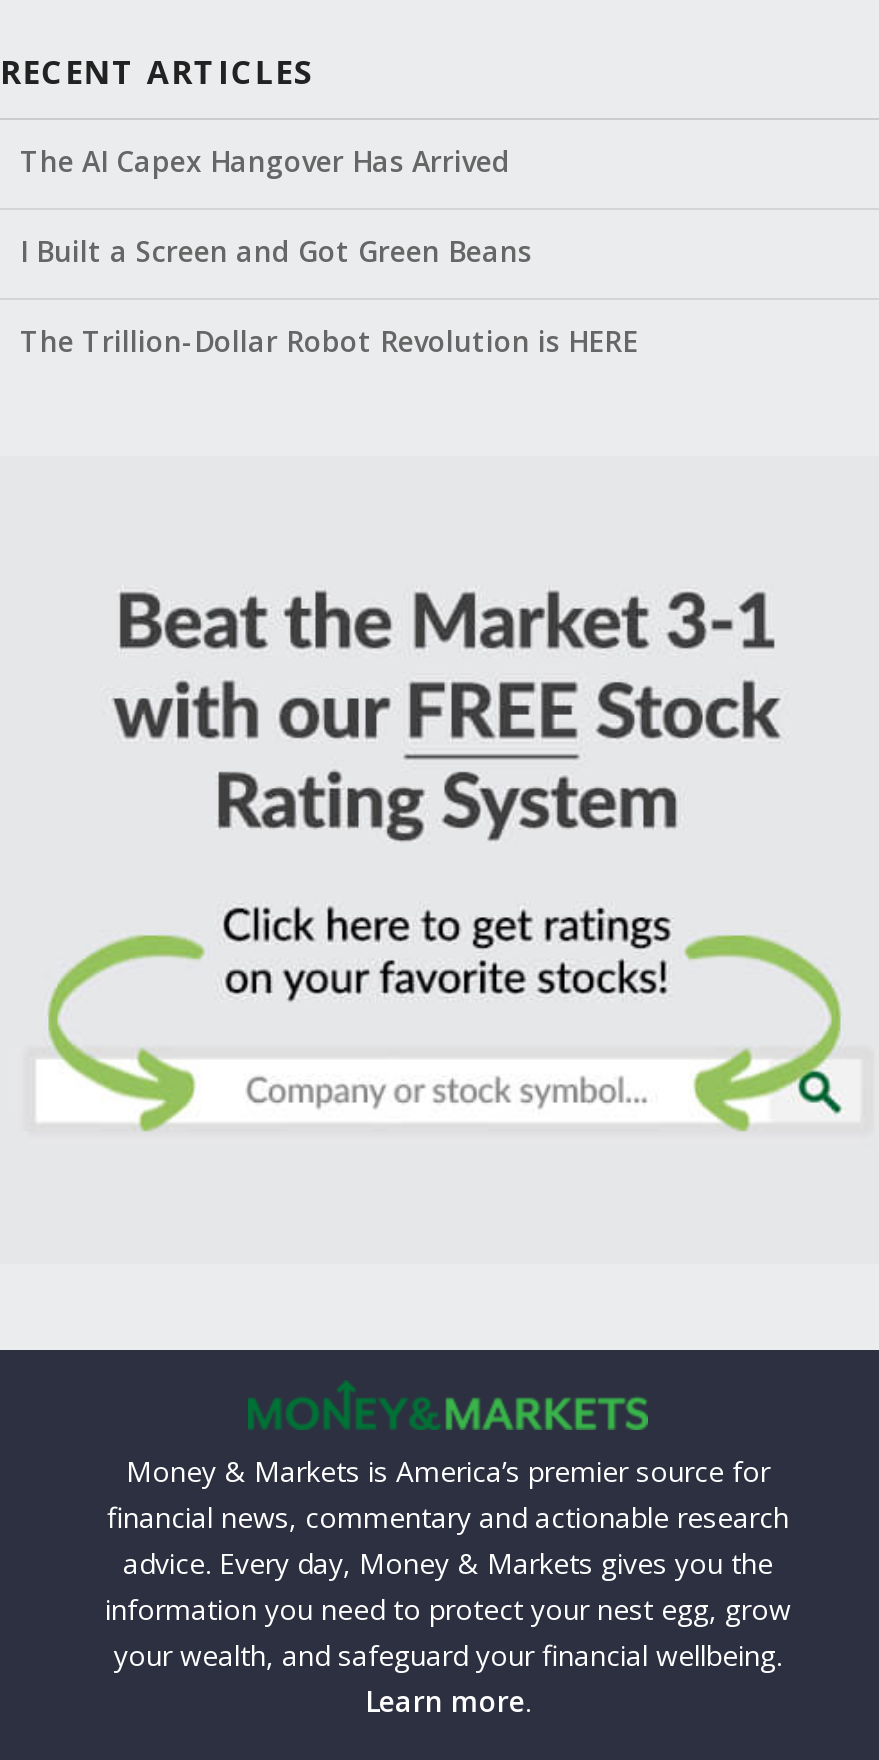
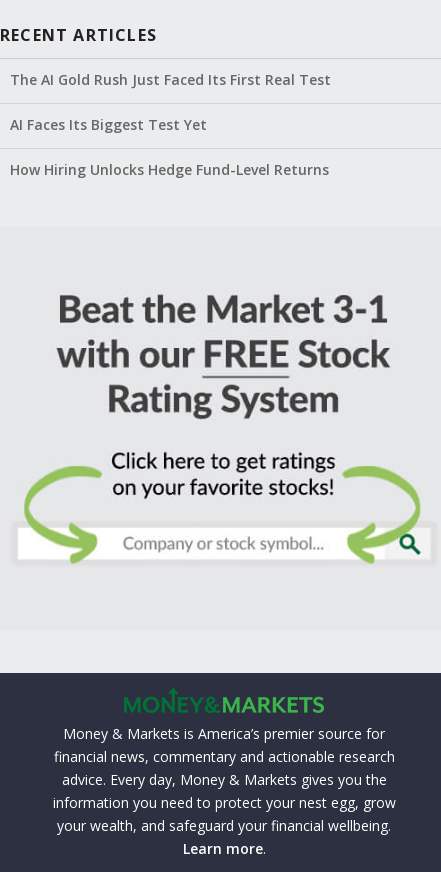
[20,143,510,181] The AI Capex Hangover Has Arrived -> [10,70,331,89] The AI Gold Rush Just Faced Its First Real Test
[20,233,532,271] I Built a Screen and Got Green Beans -> [10,115,207,134] AI Faces Its Biggest Test Yet
[20,323,638,361] The Trillion-Dollar Robot Revolution is HERE -> [10,160,329,179] How Hiring Unlocks Hedge Fund-Level Returns

